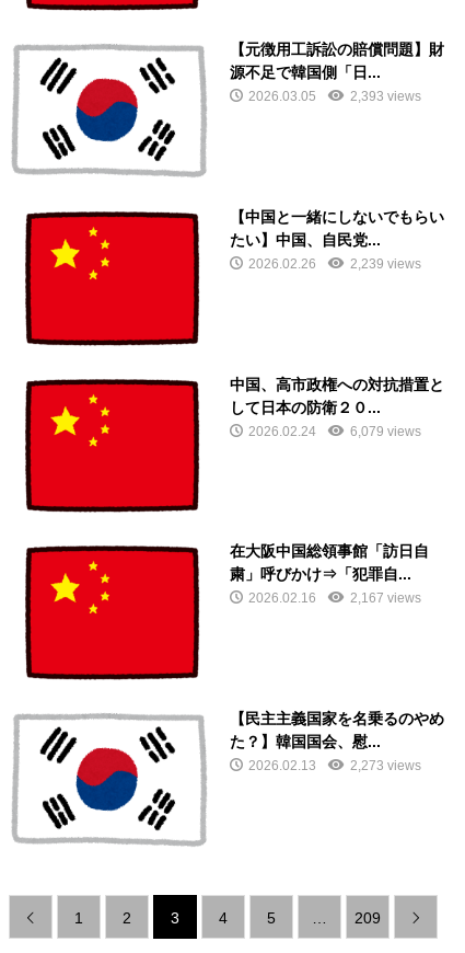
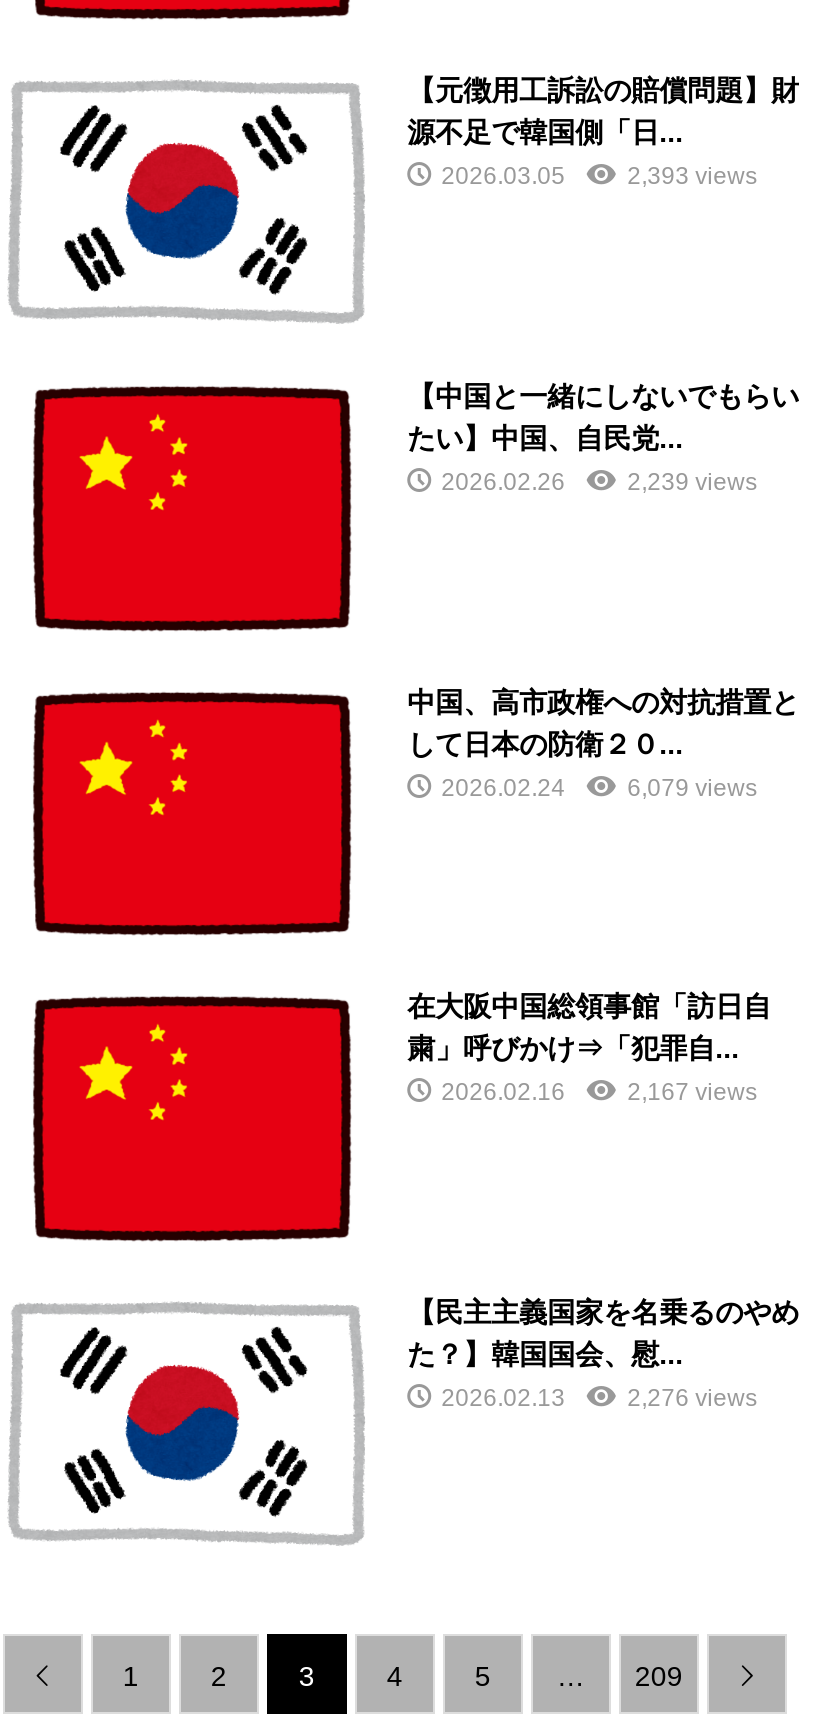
[350,758,421,773] 2,273 views -> [627,1384,757,1412] 2,276 views

